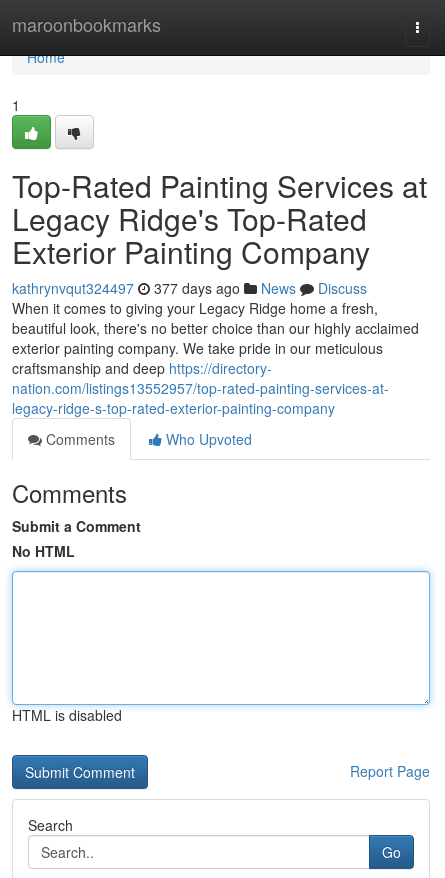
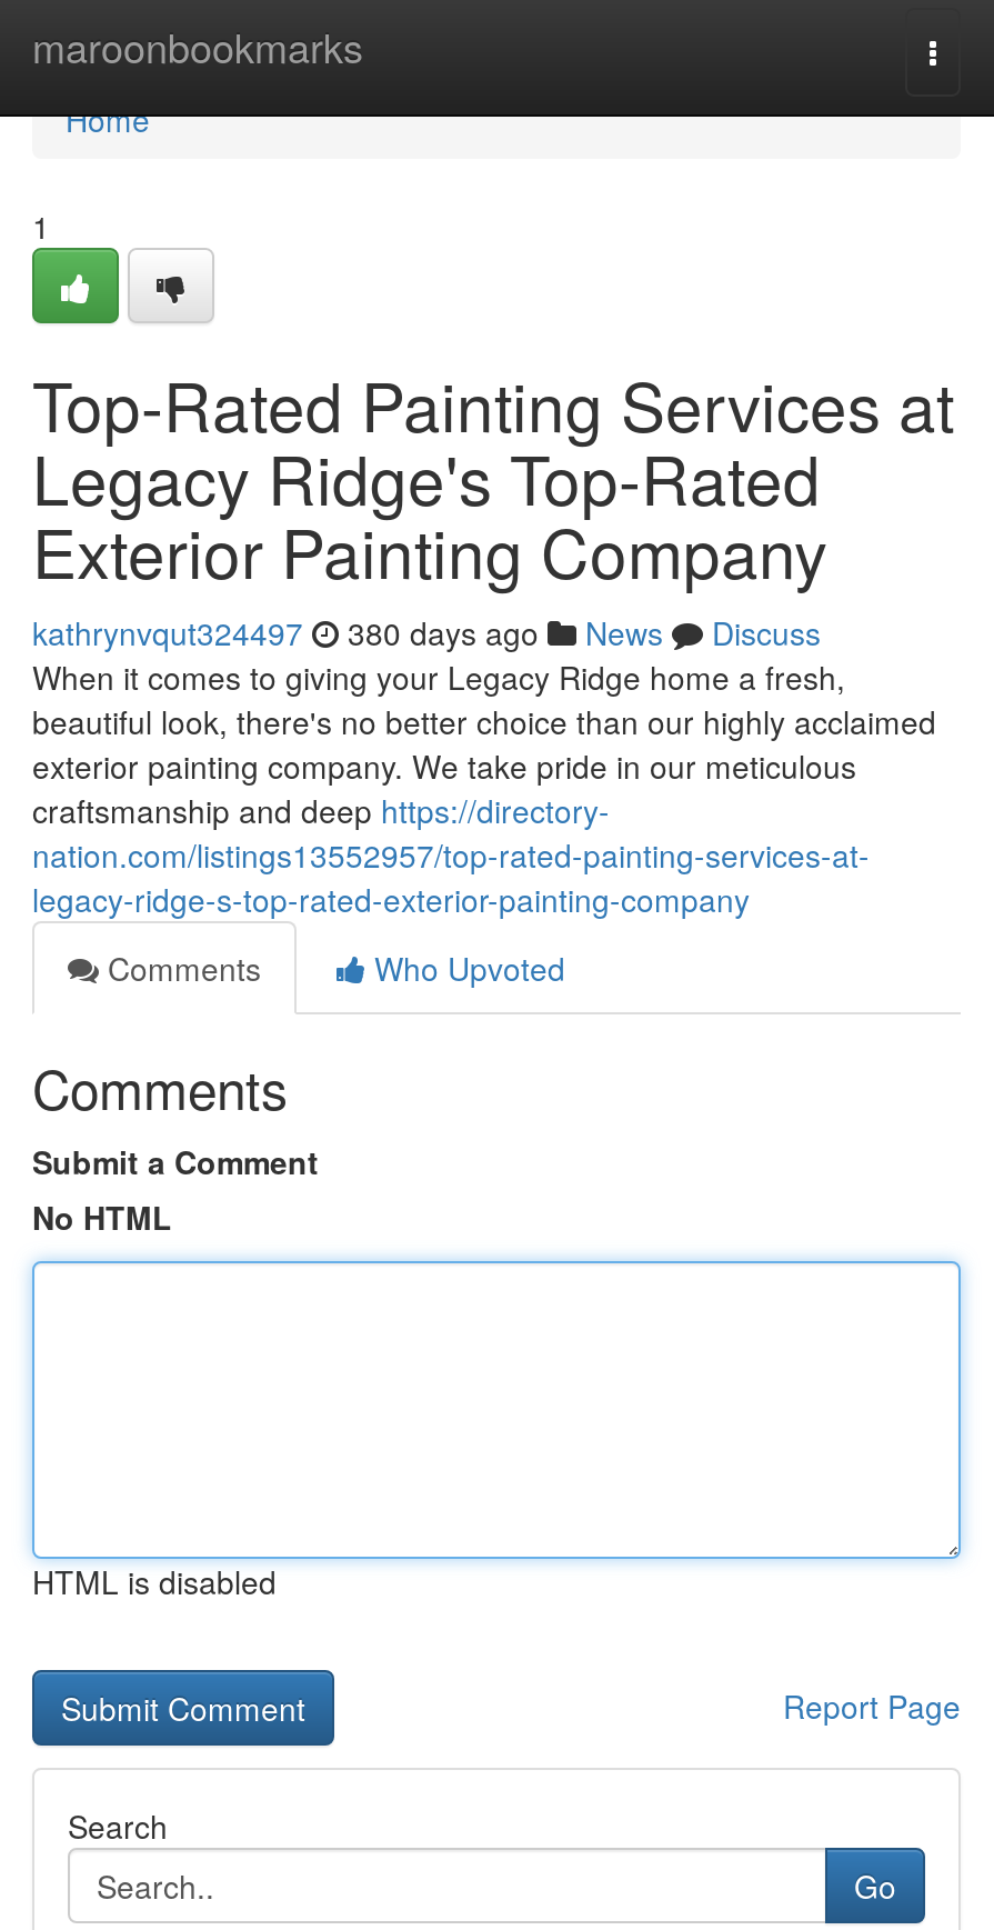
[12,278,367,298] kathrynvqut324497 377 days ago News Discuss -> [32,610,821,654] kathrynvqut324497 380 days ago News Discuss

